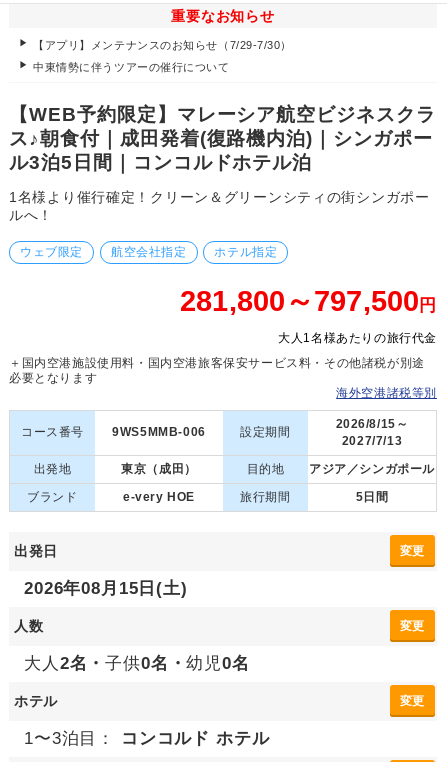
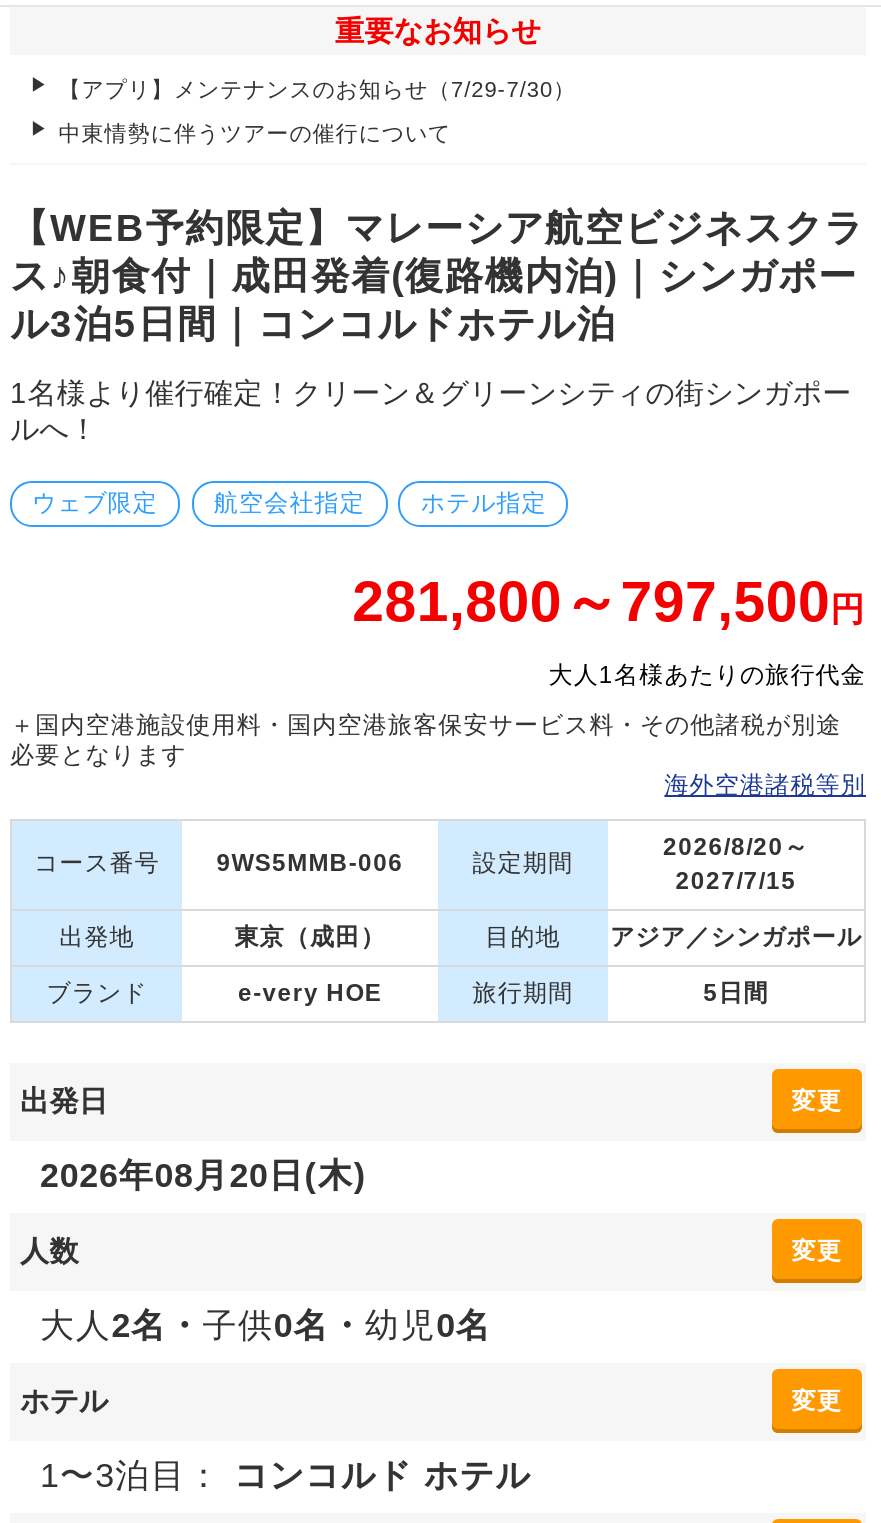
[335,417,408,431] 2026/8/15～ -> [663,833,809,861] 2026/8/20～
[342,434,402,448] 2027/7/13 -> [676,867,796,895] 2027/7/15
[24,579,188,598] 2026年08月15日(土) -> [40,1157,367,1195] 2026年08月20日(木)

